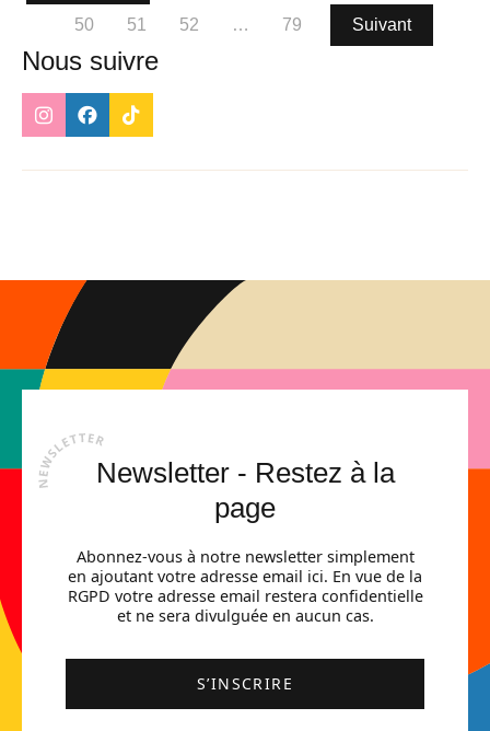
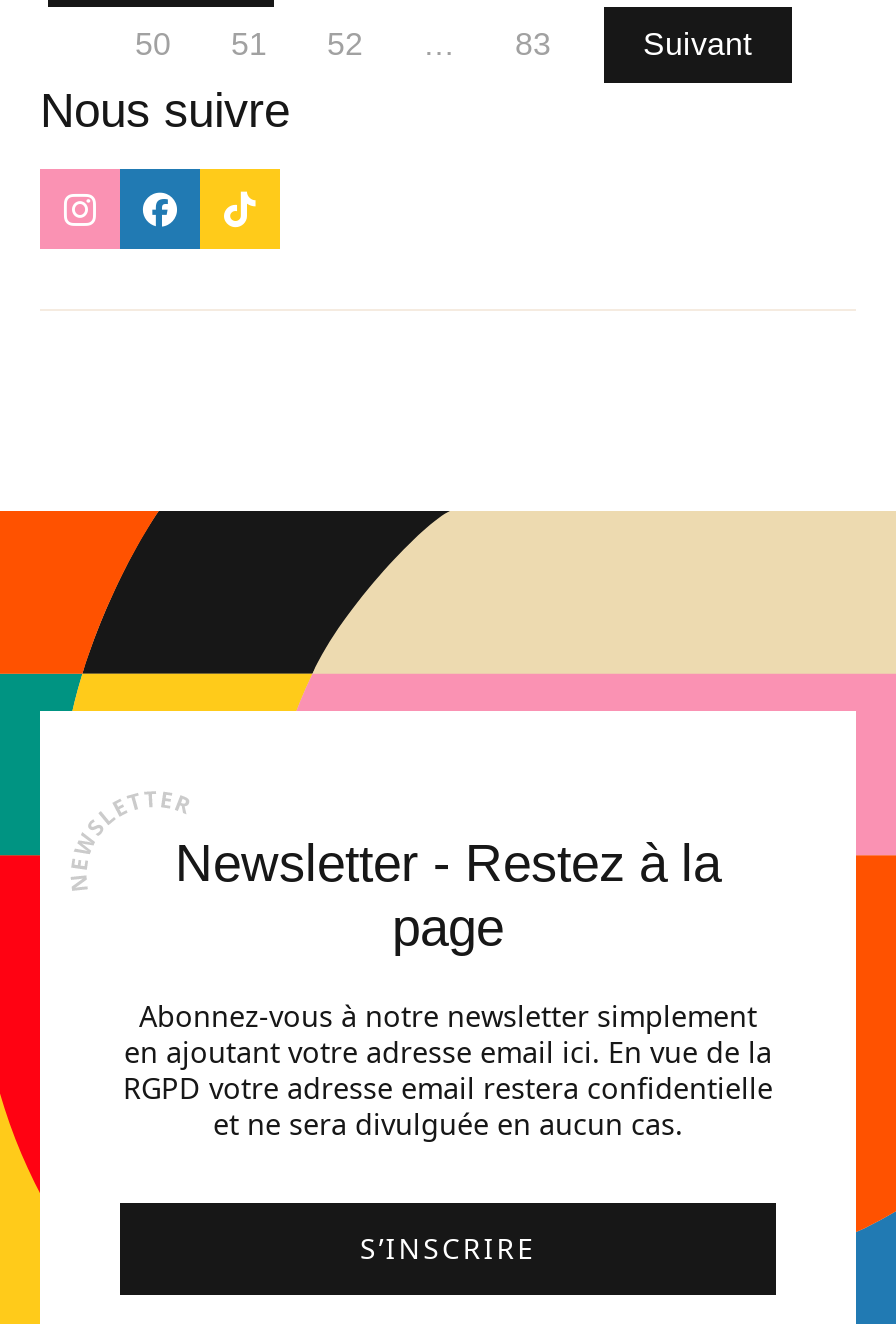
[282,16,301,34] 79 -> [515,28,551,62] 83

